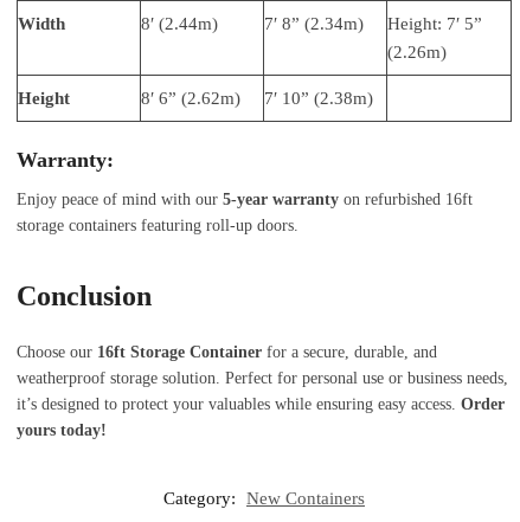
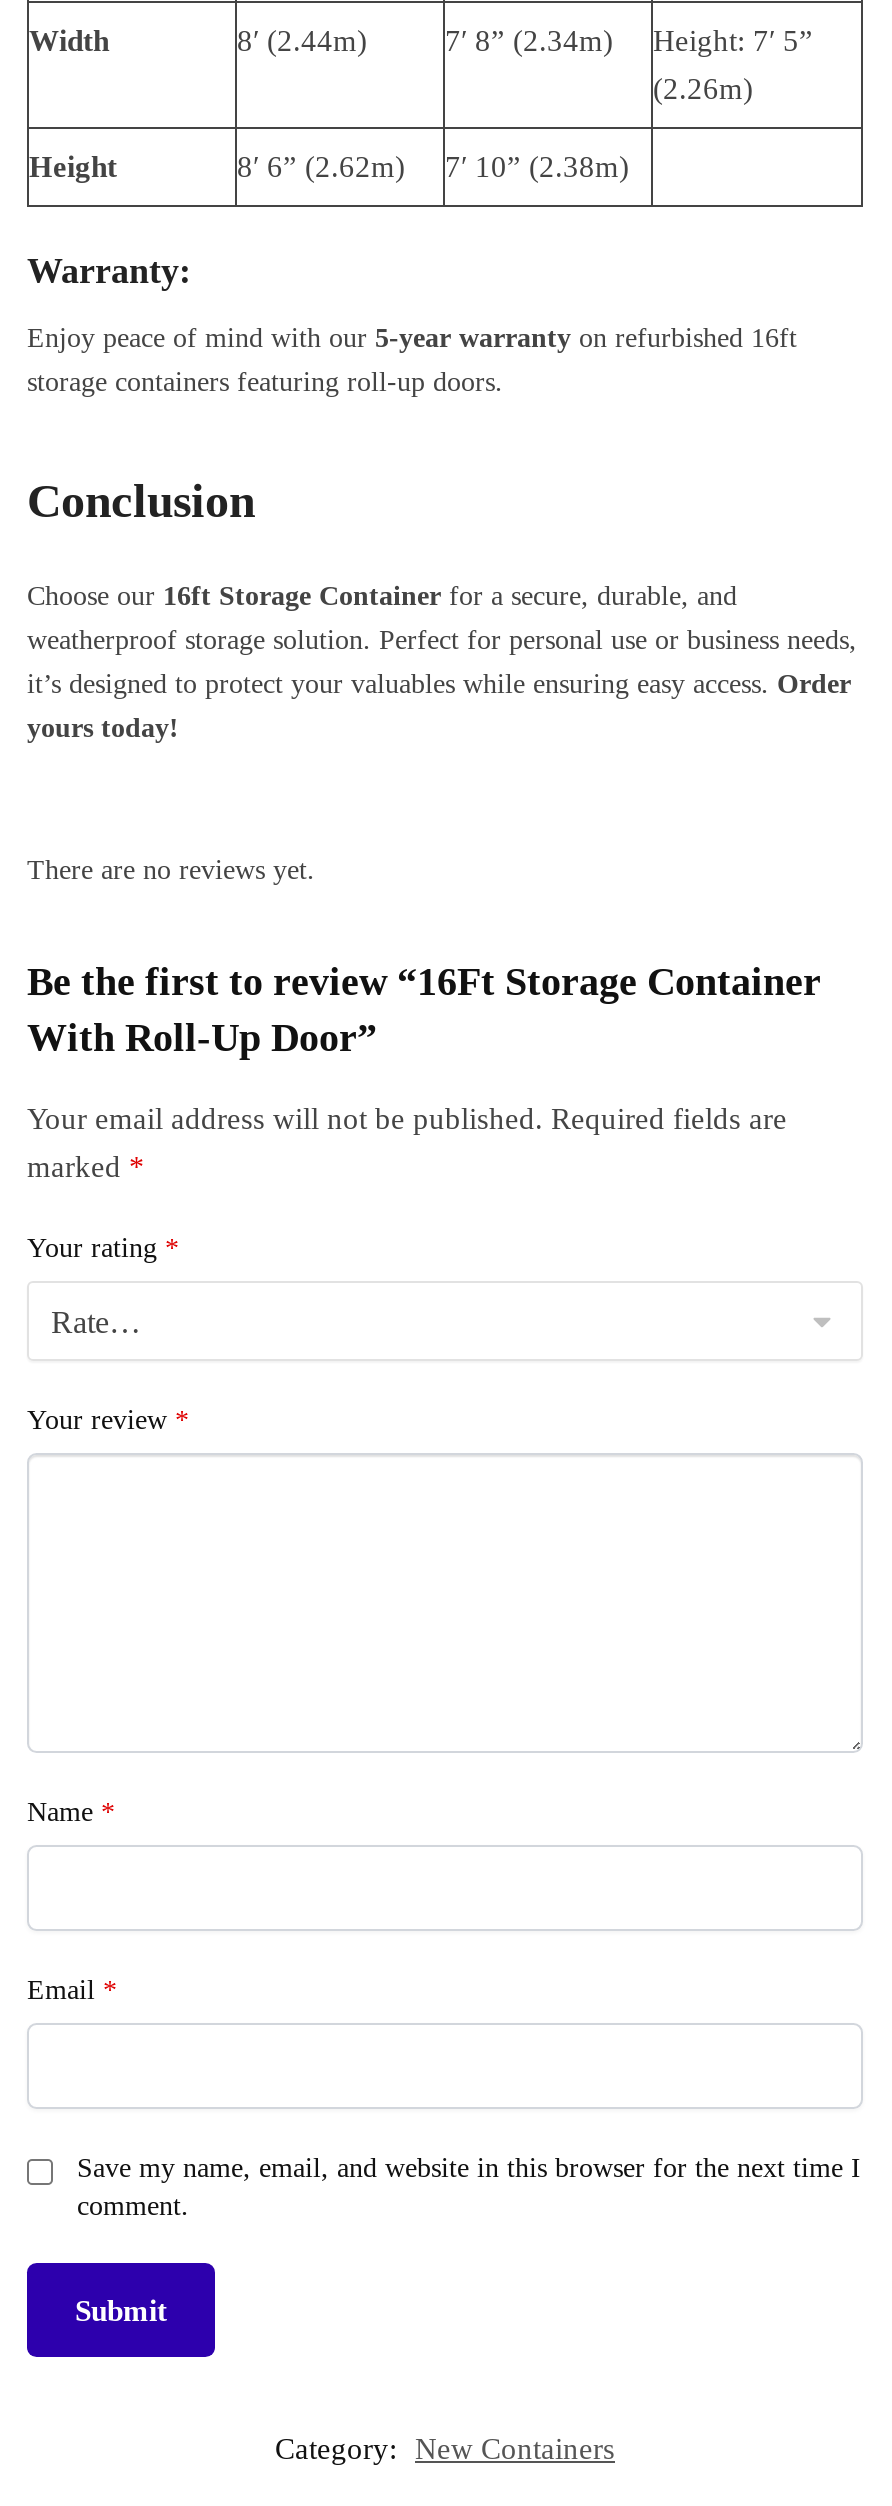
none -> [25,2262,217,2360] [image]
none -> [27,855,821,1263] There are no reviews yet. | Be the first to review “16Ft Storage Container | With Roll-Up Door” | Your email address will not be published. Required fields are | marked * | Your rating *
none -> [27,1405,189,1435] Your review *
none -> [27,1796,115,1826] Name *
none -> [27,1974,117,2004] Email *
none -> [77,2152,861,2220] Save my name, email, and website in this browser for the next time I | comment.

